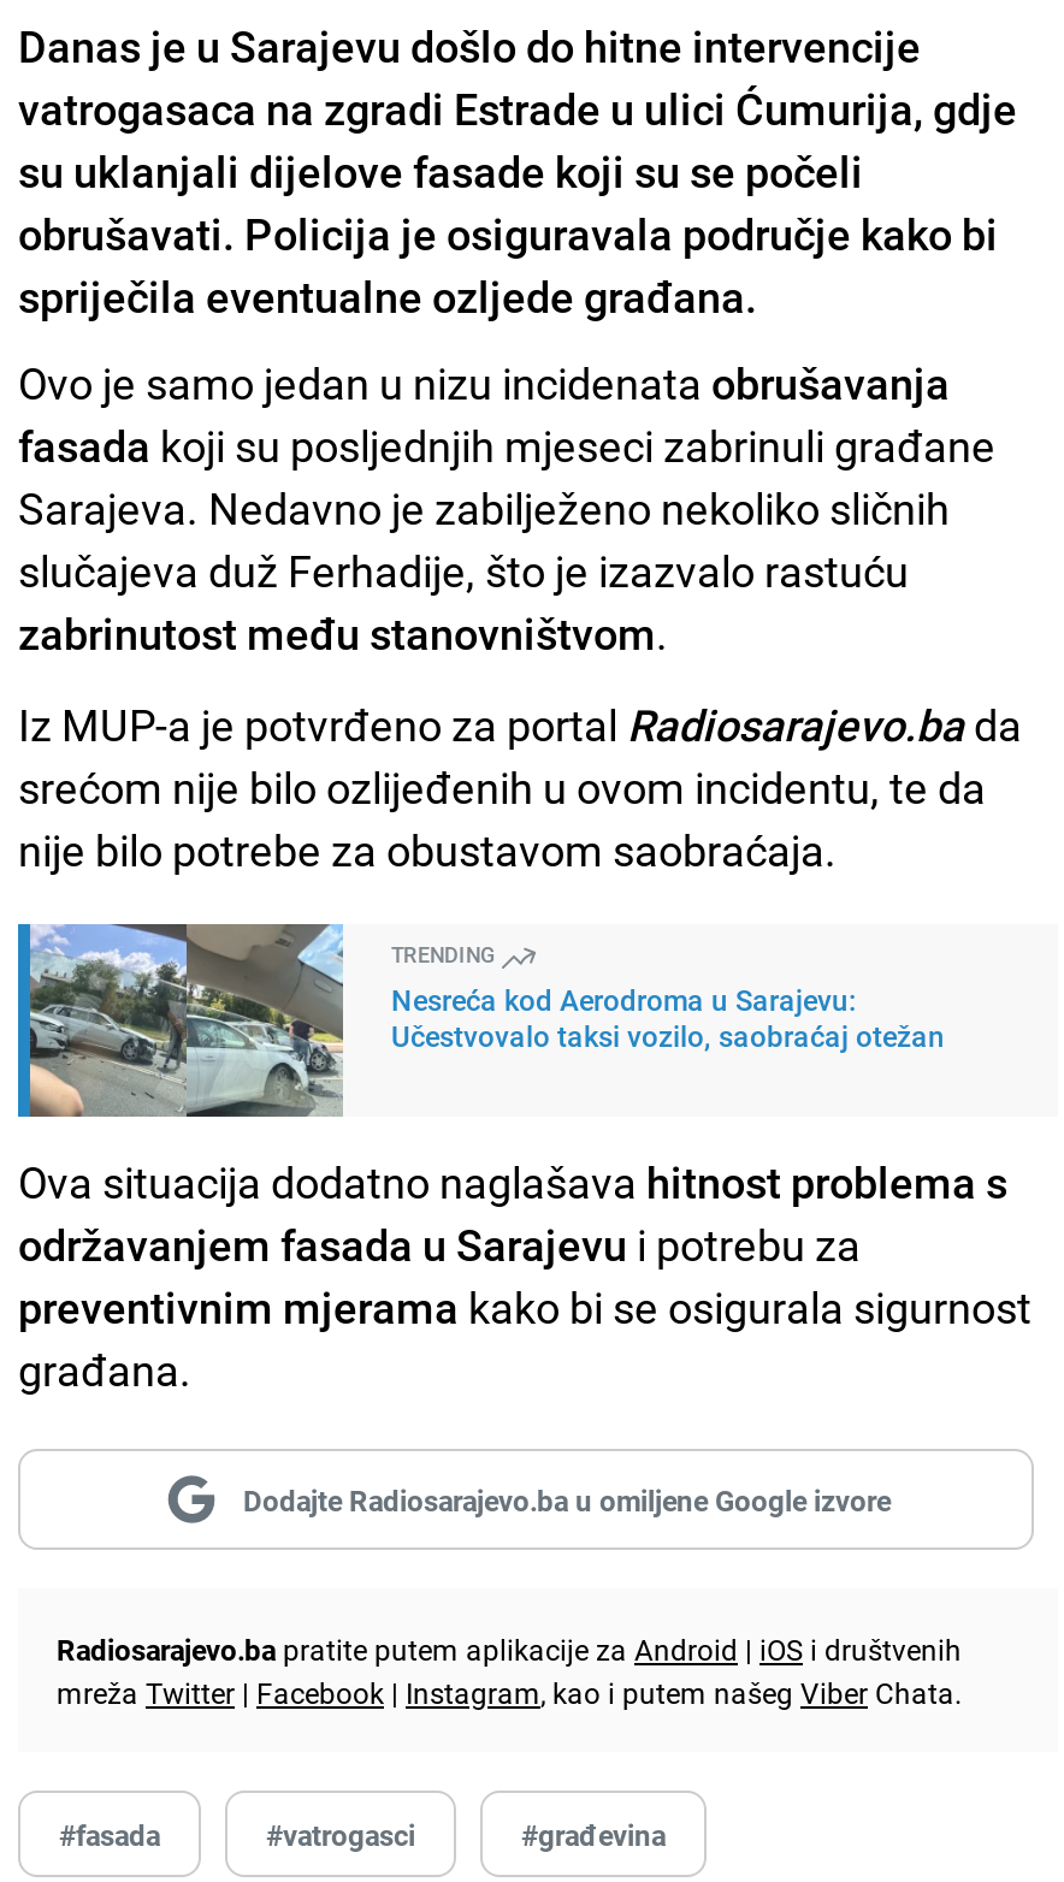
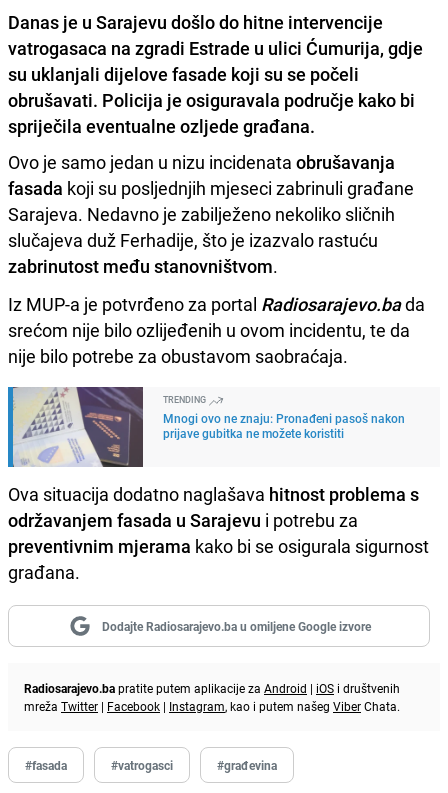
[28,922,945,1119] [image] | Nesreća kod Aerodroma u Sarajevu: | Učestvovalo taksi vozilo, saobraćaj otežan -> [12,386,405,467] [image] | Mnogi ovo ne znaju: Pronađeni pasoš nakon | prijave gubitka ne možete koristiti

